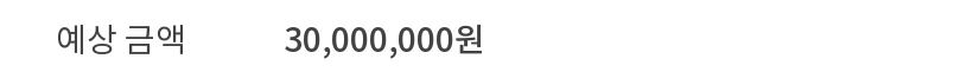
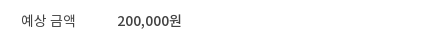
[284,19,485,61] 30,000,000원 -> [117,12,182,30] 200,000원

